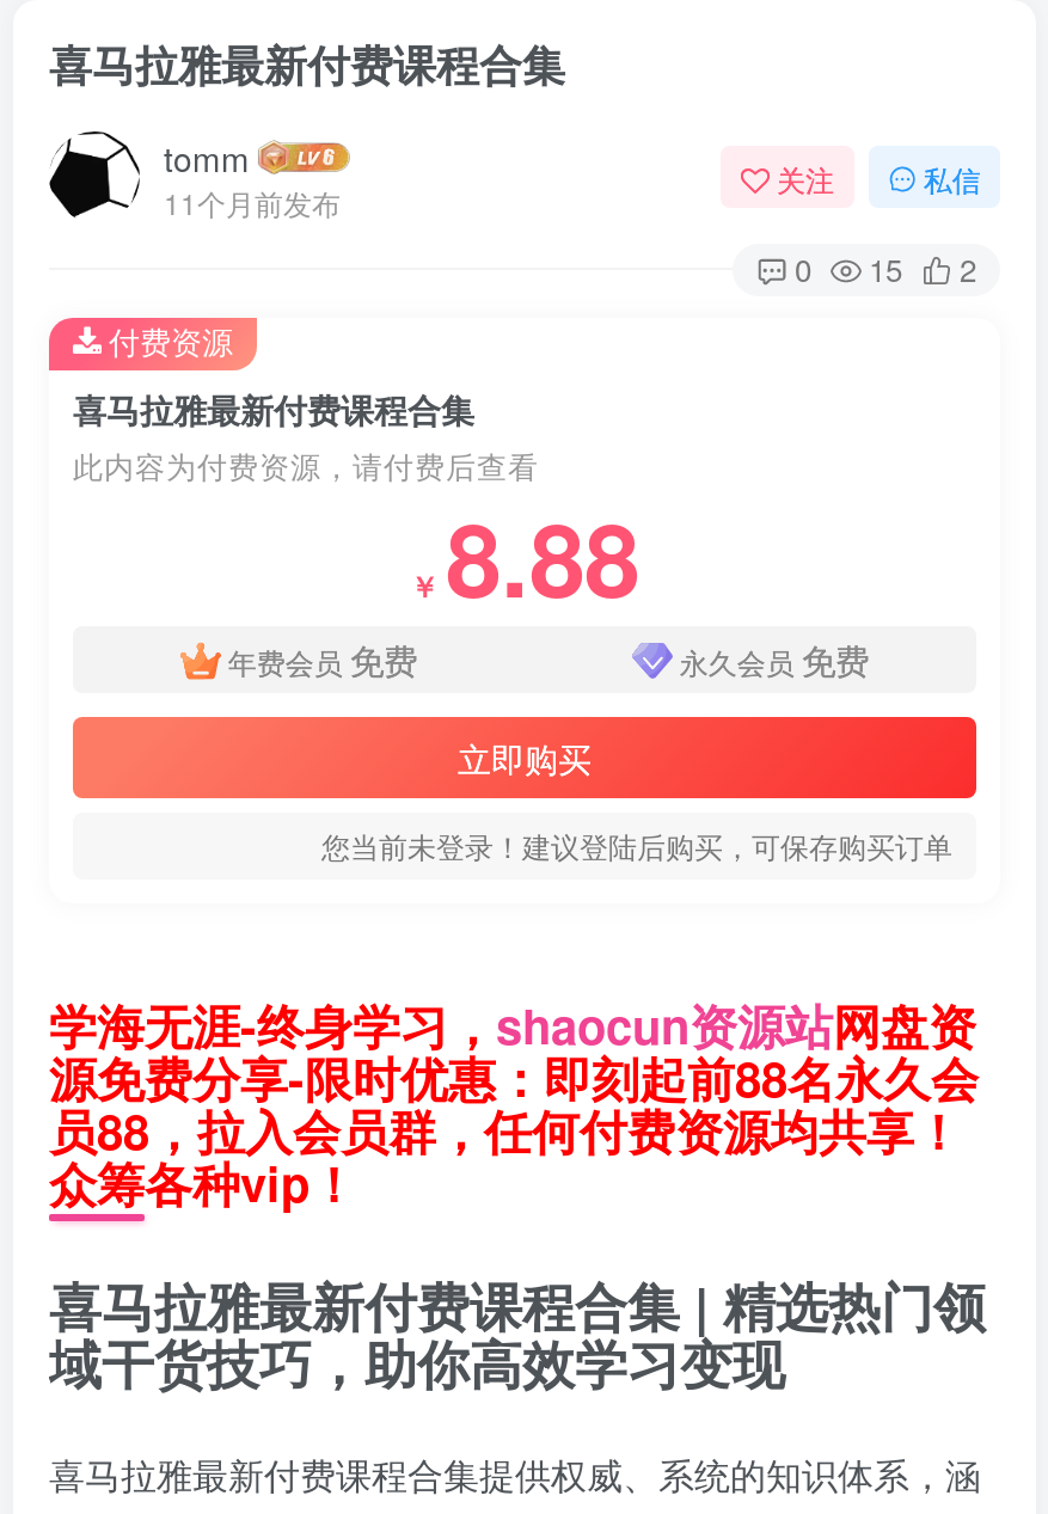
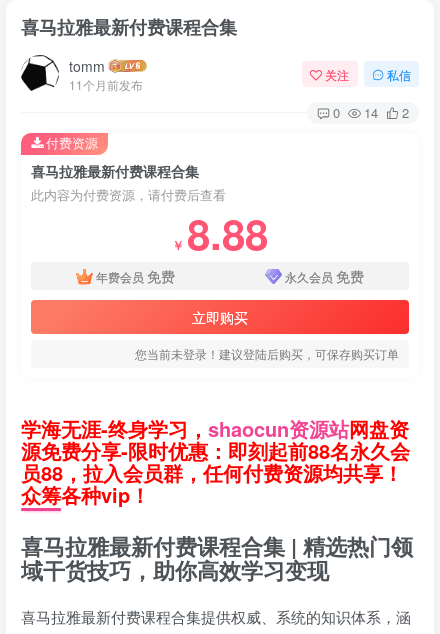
[795,246,976,292] 0 15 2 -> [333,103,409,122] 0 14 2

